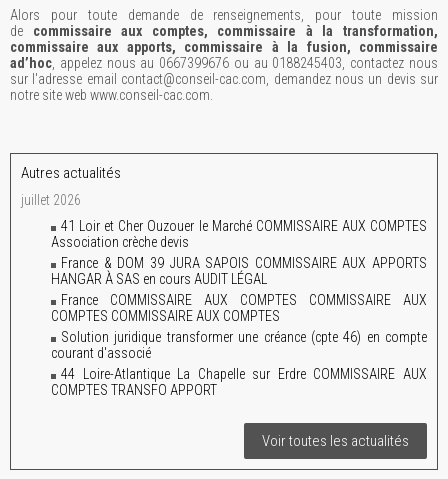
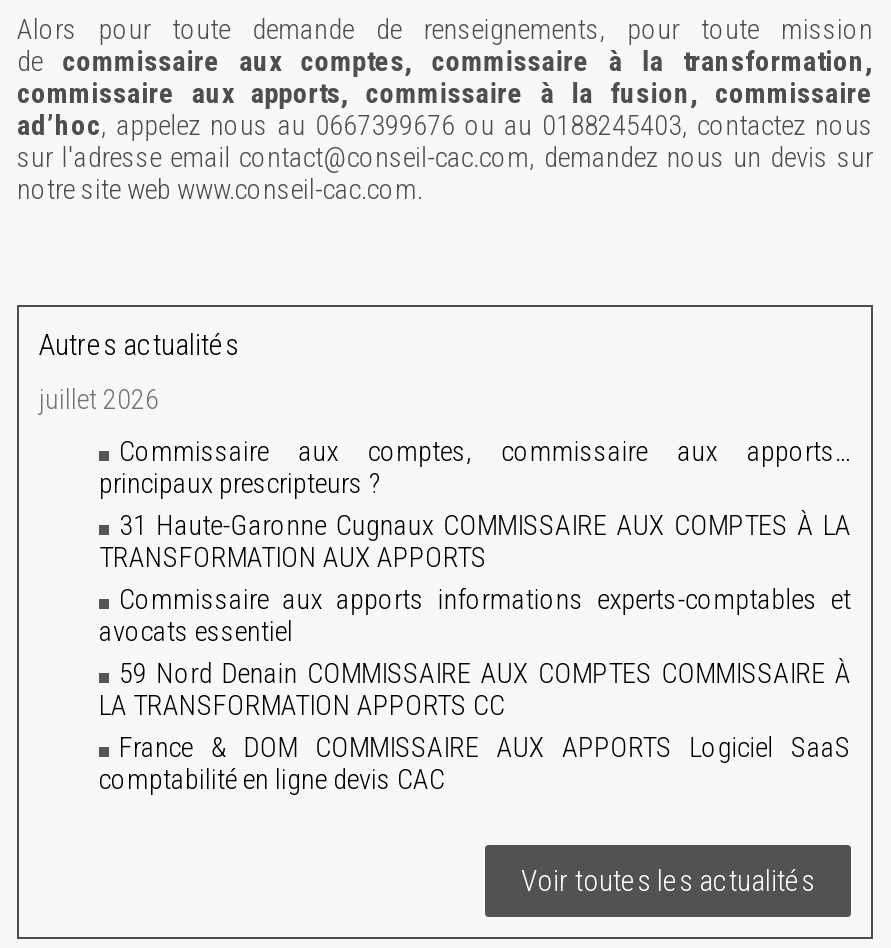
[51,218,427,398] 41 Loir et Cher Ouzouer le Marché COMMISSAIRE AUX COMPTES | Association crèche devis | France & DOM 39 JURA SAPOIS COMMISSAIRE AUX APPORTS | HANGAR À SAS en cours AUDIT LÉGAL | France COMMISSAIRE AUX COMPTES COMMISSAIRE AUX | COMPTES COMMISSAIRE AUX COMPTES | Solution juridique transformer une créance (cpte 46) en compte | courant d'associé | 44 Loire-Atlantique La Chapelle sur Erdre COMMISSAIRE AUX | COMPTES TRANSFO APPORT -> [99,435,851,795] Commissaire aux comptes, commissaire aux apports… | principaux prescripteurs ? | 31 Haute-Garonne Cugnaux COMMISSAIRE AUX COMPTES À LA | TRANSFORMATION AUX APPORTS | Commissaire aux apports informations experts-comptables et | avocats essentiel | 59 Nord Denain COMMISSAIRE AUX COMPTES COMMISSAIRE À | LA TRANSFORMATION APPORTS CC | France & DOM COMMISSAIRE AUX APPORTS Logiciel SaaS | comptabilité en ligne devis CAC

